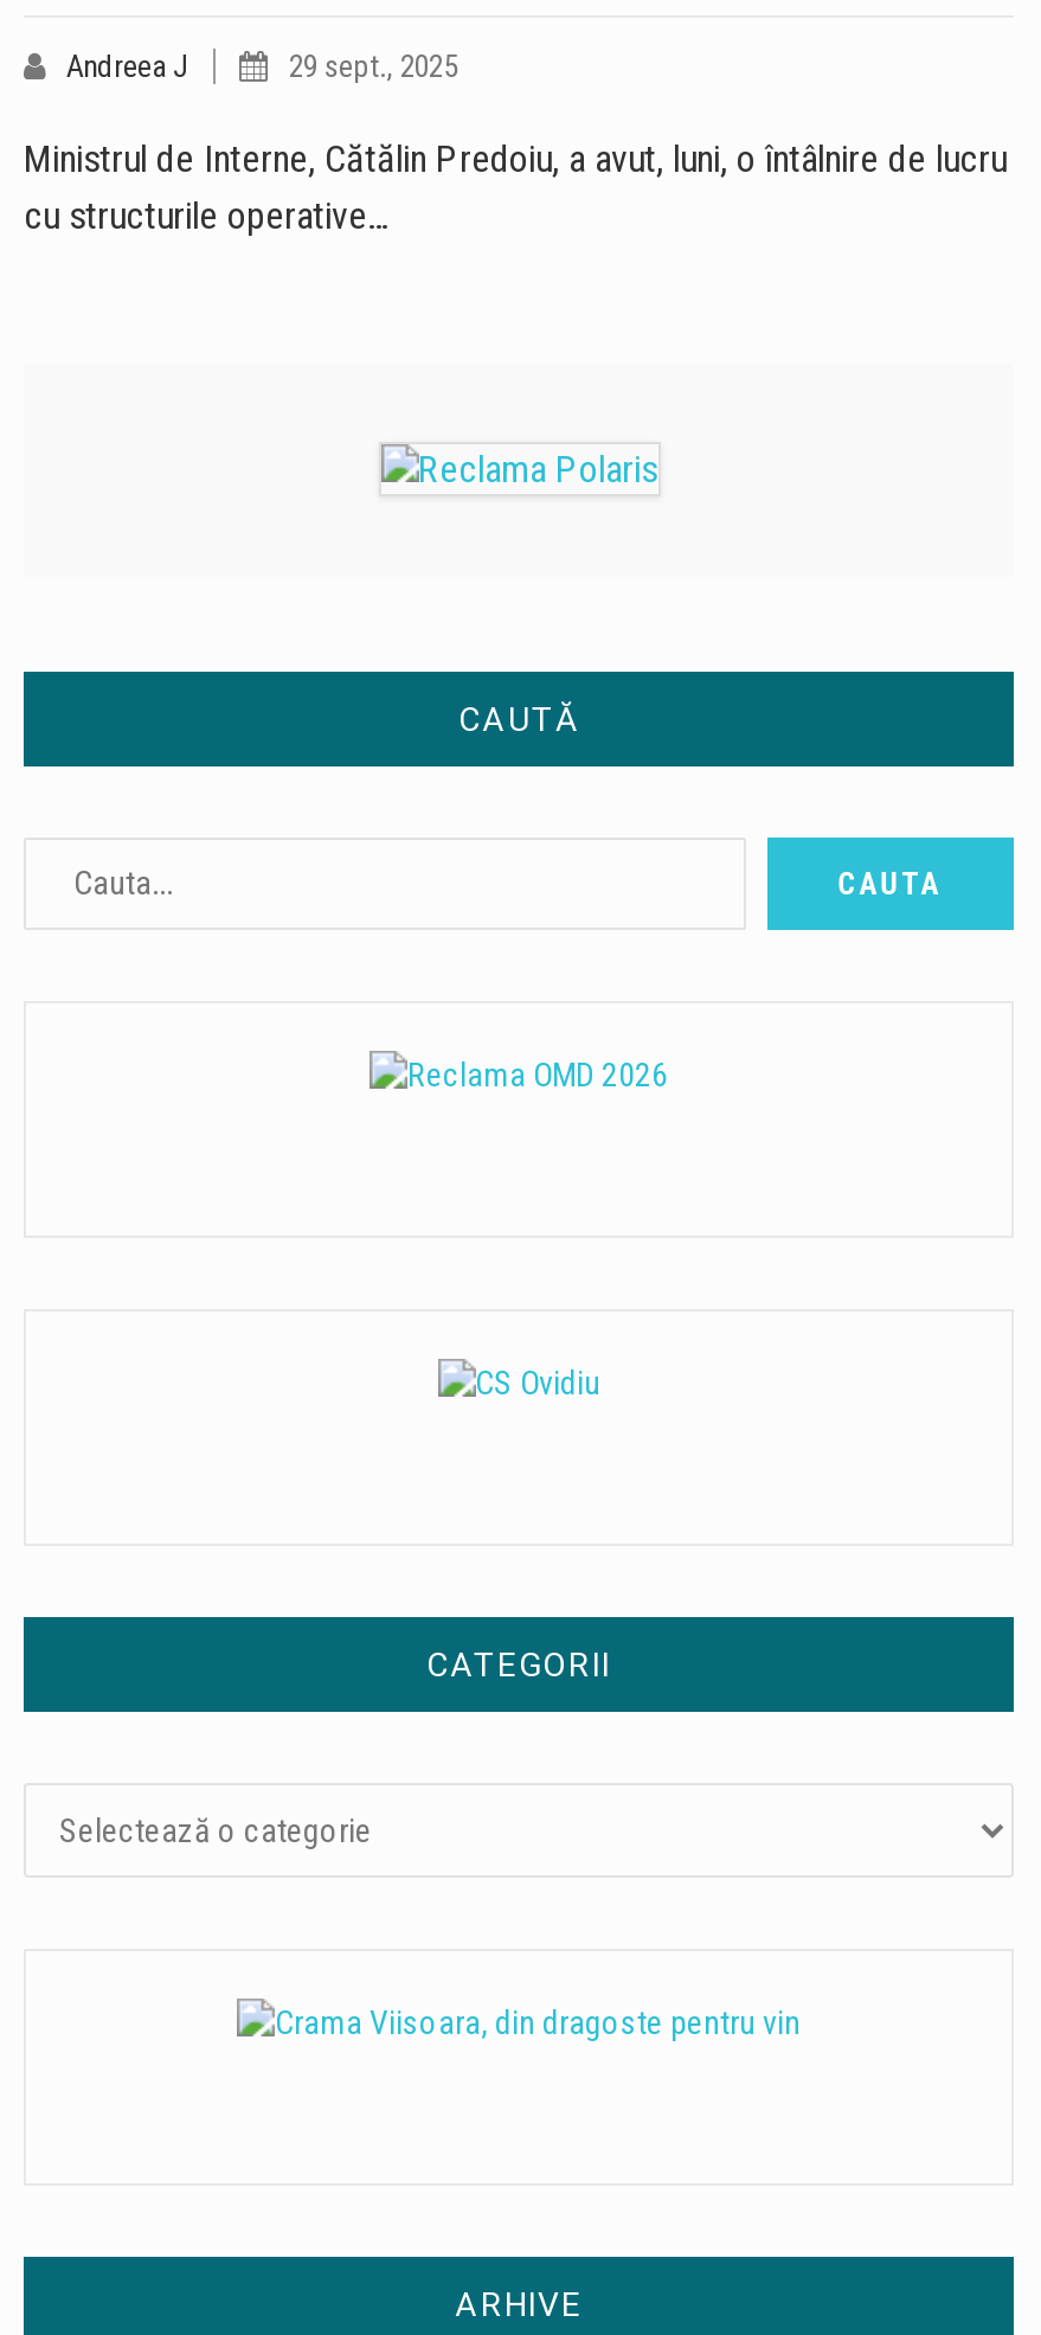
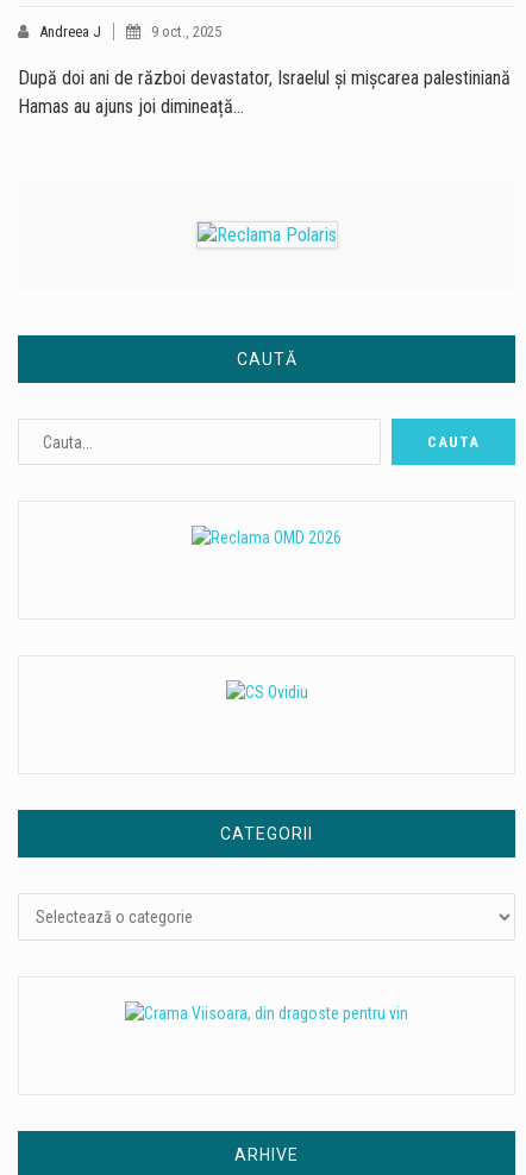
[289,47,457,83] 29 sept., 2025 -> [151,23,221,41] 9 oct., 2025
[24,135,1007,237] Ministrul de Interne, Cătălin Predoiu, a avut, luni, o întâlnire de lucru | cu structurile operative… -> [18,67,511,118] După doi ani de război devastator, Israelul și mișcarea palestiniană | Hamas au ajuns joi dimineață…

